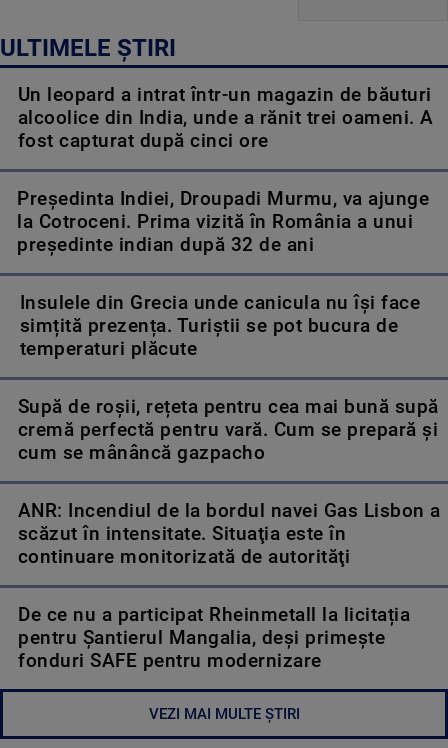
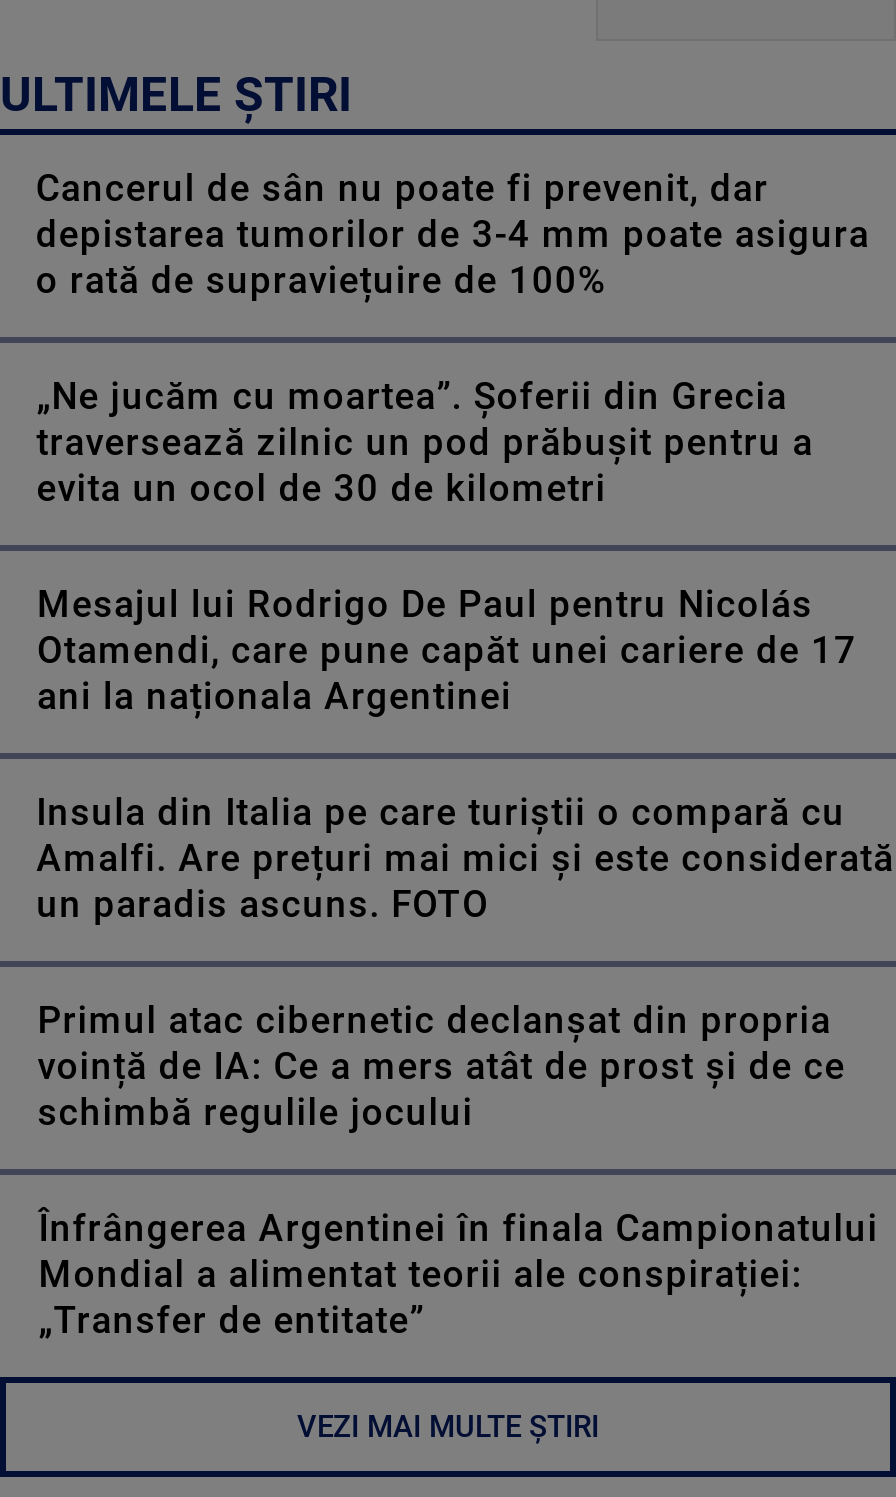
[18,84,434,152] Un leopard a intrat într-un magazin de băuturi | alcoolice din India, unde a rănit trei oameni. A | fost capturat după cinci ore -> [36,168,870,304] Cancerul de sân nu poate fi prevenit, dar | depistarea tumorilor de 3-4 mm poate asigura | o rată de supraviețuire de 100%
[17,188,429,256] Preşedinta Indiei, Droupadi Murmu, va ajunge | la Cotroceni. Prima vizită în România a unui | președinte indian după 32 de ani -> [36,376,814,512] „Ne jucăm cu moartea”. Șoferii din Grecia | traversează zilnic un pod prăbușit pentru a | evita un ocol de 30 de kilometri
[20,292,420,360] Insulele din Grecia unde canicula nu își face | simțită prezența. Turiștii se pot bucura de | temperaturi plăcute -> [37,584,857,720] Mesajul lui Rodrigo De Paul pentru Nicolás | Otamendi, care pune capăt unei cariere de 17 | ani la naționala Argentinei
[18,396,439,464] Supă de roșii, rețeta pentru cea mai bună supă | cremă perfectă pentru vară. Cum se prepară și | cum se mânâncă gazpacho -> [36,792,894,928] Insula din Italia pe care turiștii o compară cu | Amalfi. Are prețuri mai mici și este considerată | un paradis ascuns. FOTO
[18,500,441,568] ANR: Incendiul de la bordul navei Gas Lisbon a | scăzut în intensitate. Situaţia este în | continuare monitorizată de autorităţi -> [38,1000,846,1136] Primul atac cibernetic declanșat din propria | voință de IA: Ce a mers atât de prost și de ce | schimbă regulile jocului
[18,604,410,672] De ce nu a participat Rheinmetall la licitația | pentru Șantierul Mangalia, deși primește | fonduri SAFE pentru modernizare -> [38,1208,878,1344] Înfrângerea Argentinei în finala Campionatului | Mondial a alimentat teorii ale conspirației: | „Transfer de entitate”

